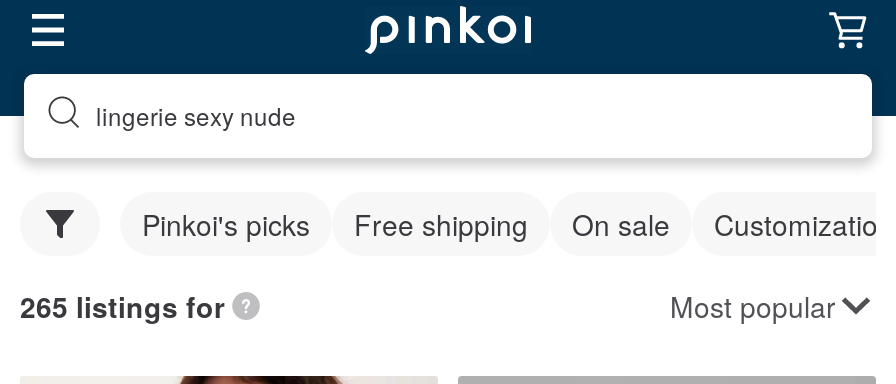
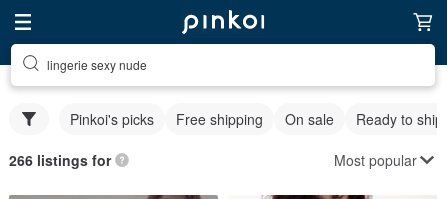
[714,204,894,244] Customization -> [356,109,443,129] Ready to ship
[20,286,224,326] 265 listings for -> [9,150,111,170] 266 listings for

